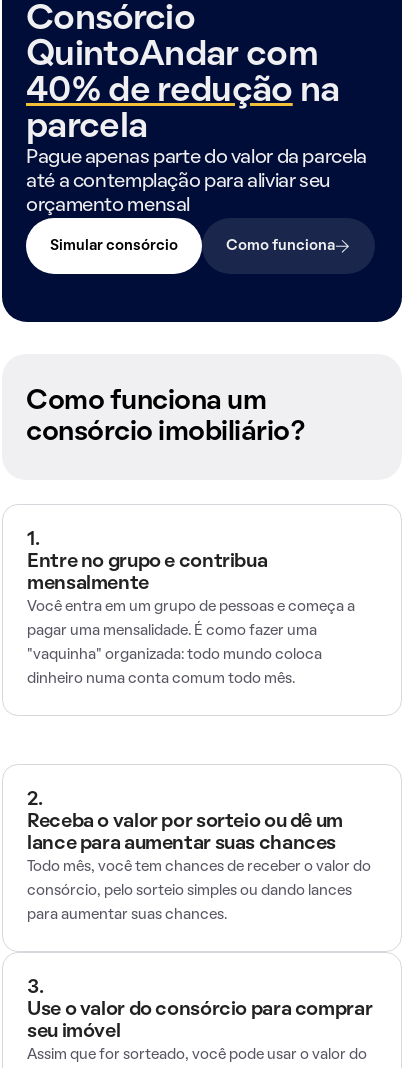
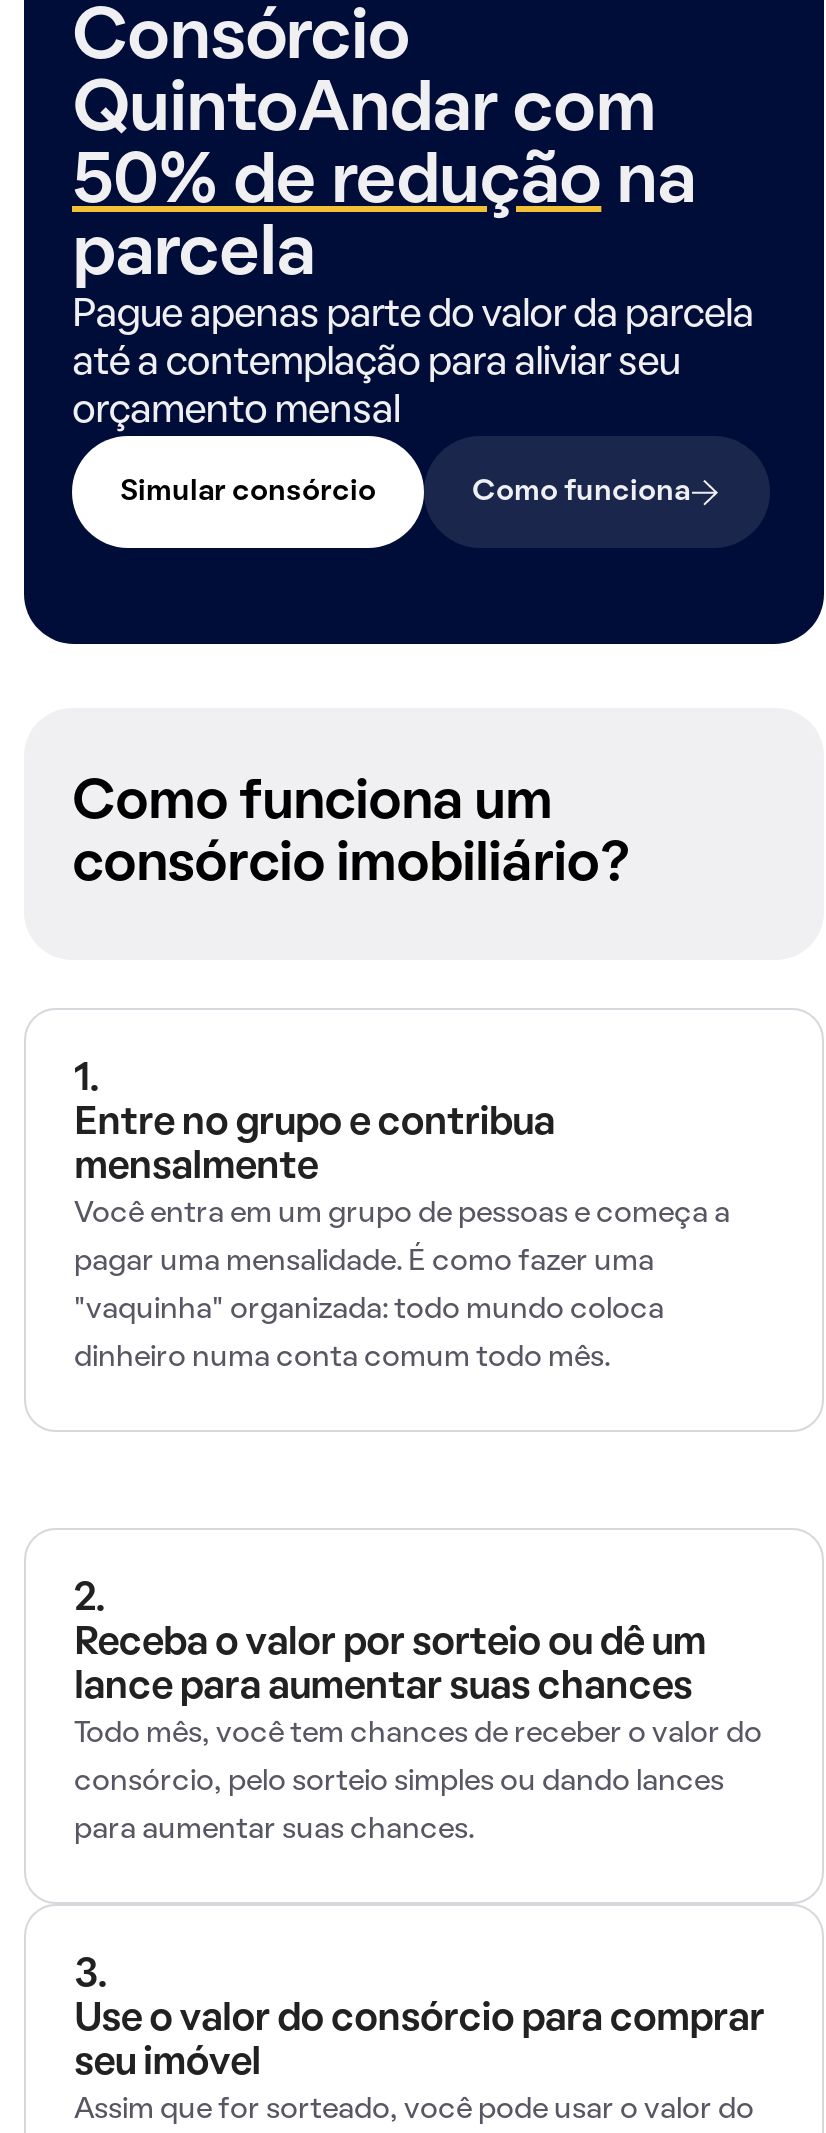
[26,76,340,108] 40% de redução na -> [72,152,695,216] 50% de redução na

